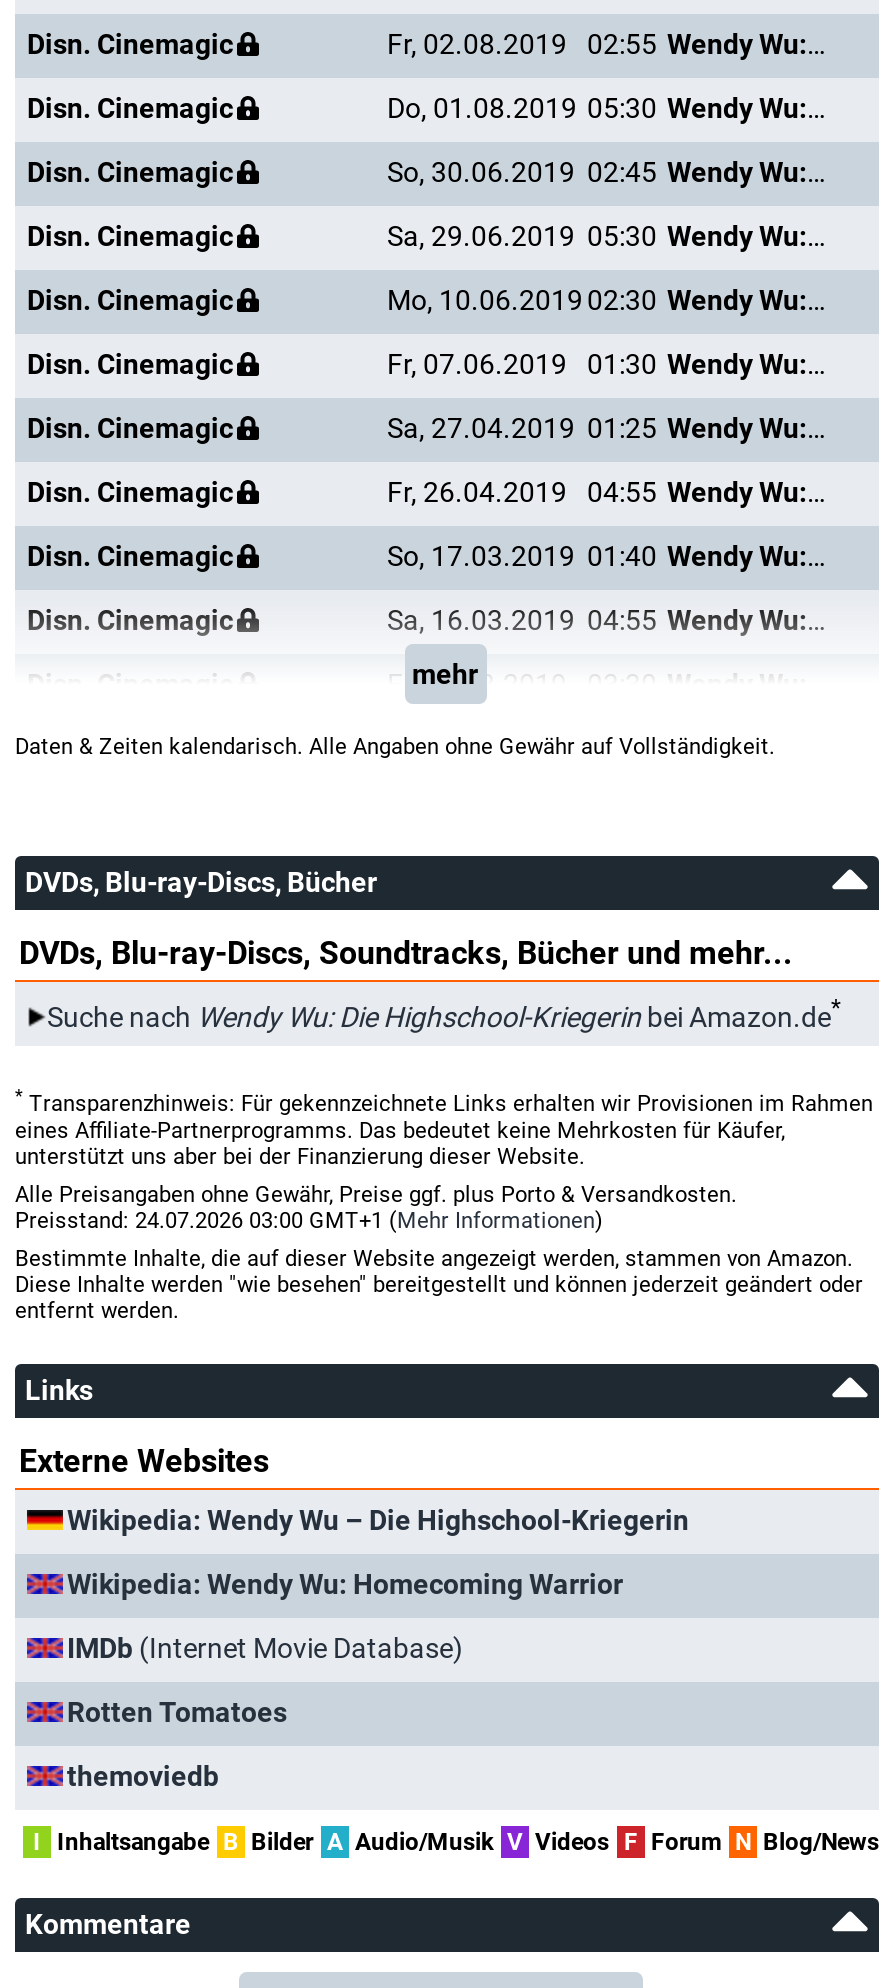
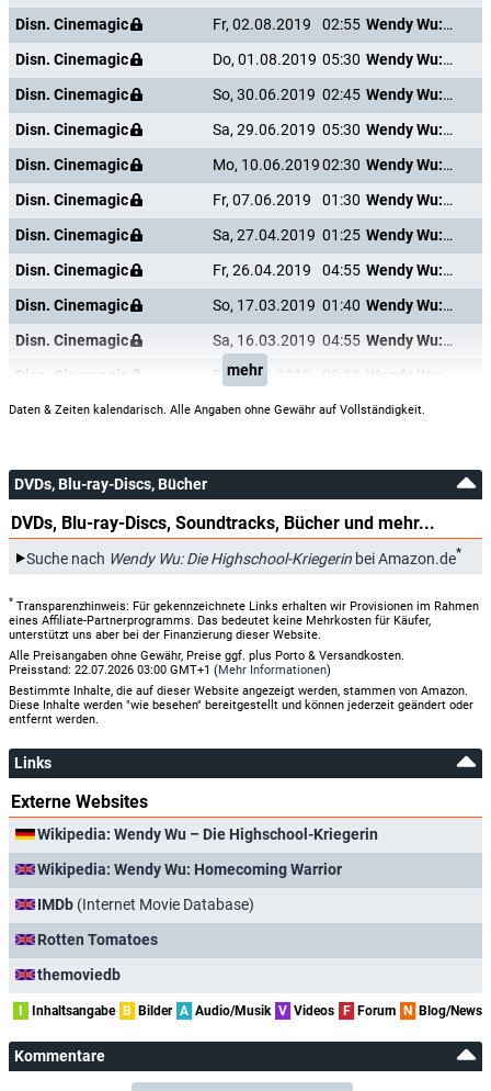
[15,1207,603,1233] Preisstand: 24.07.2026 03:00 GMT+1 (Mehr Informationen) -> [9,663,331,677] Preisstand: 22.07.2026 03:00 GMT+1 (Mehr Informationen)

